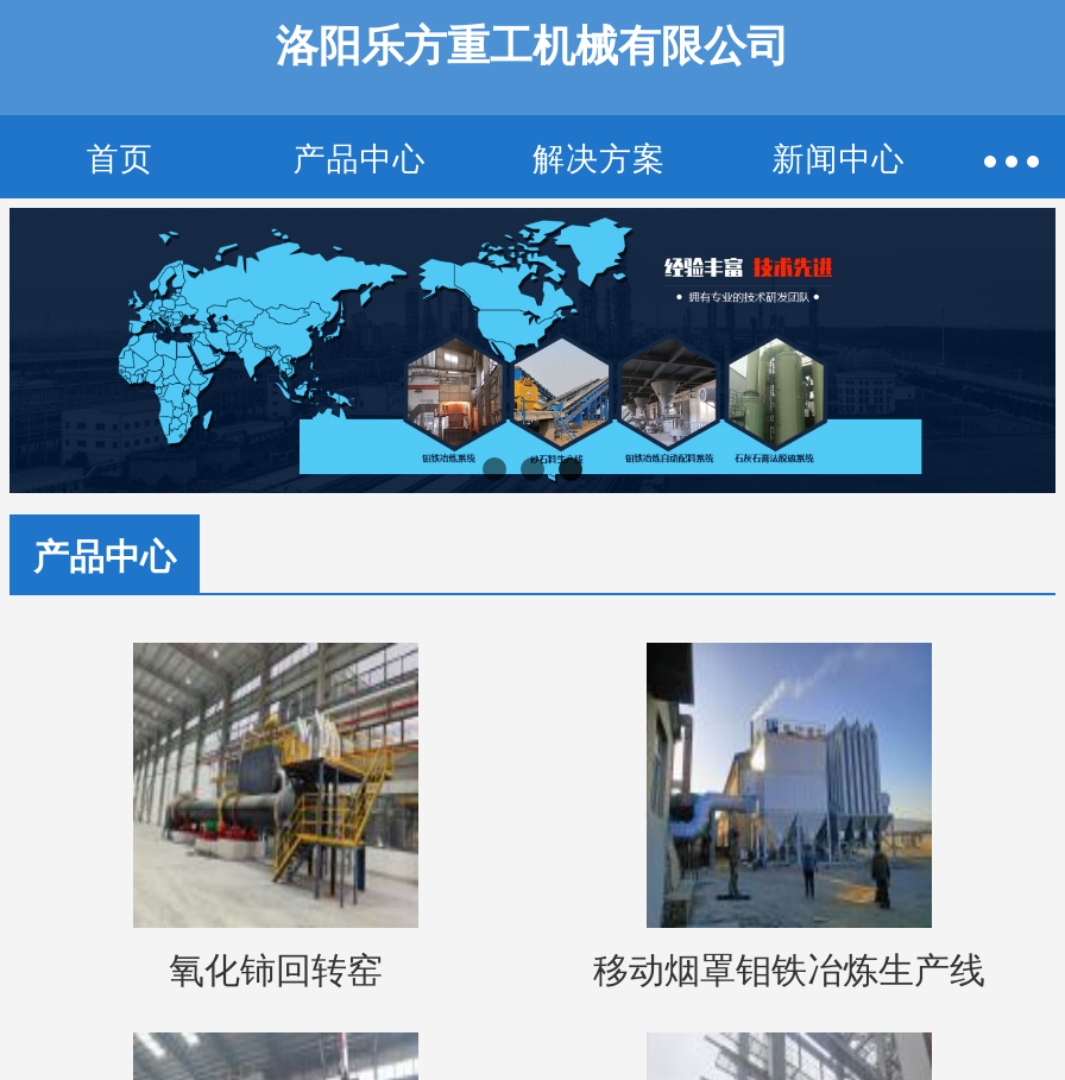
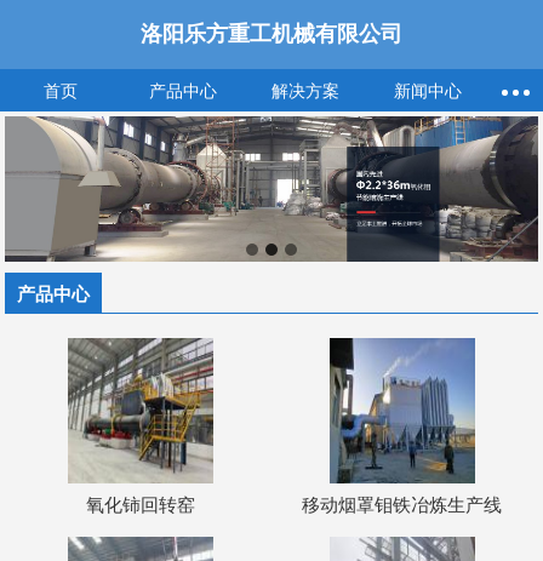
[10,206,1058,495] [image] -> [5,115,539,263] [image]

